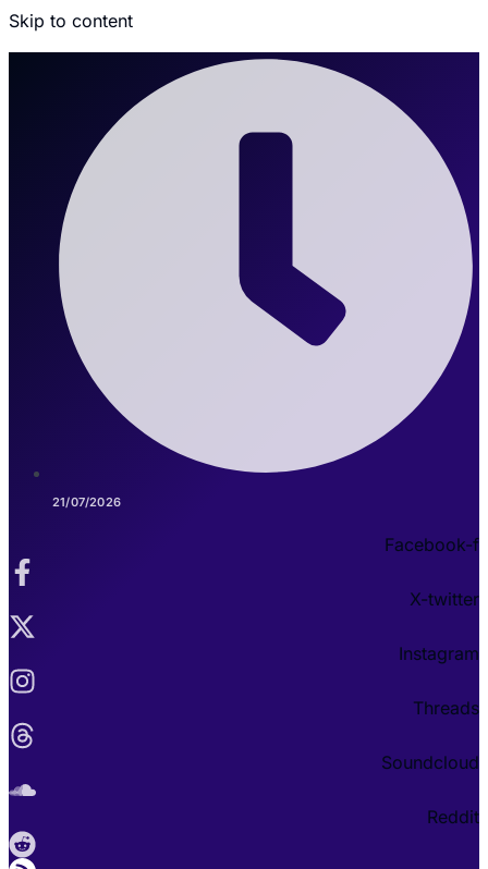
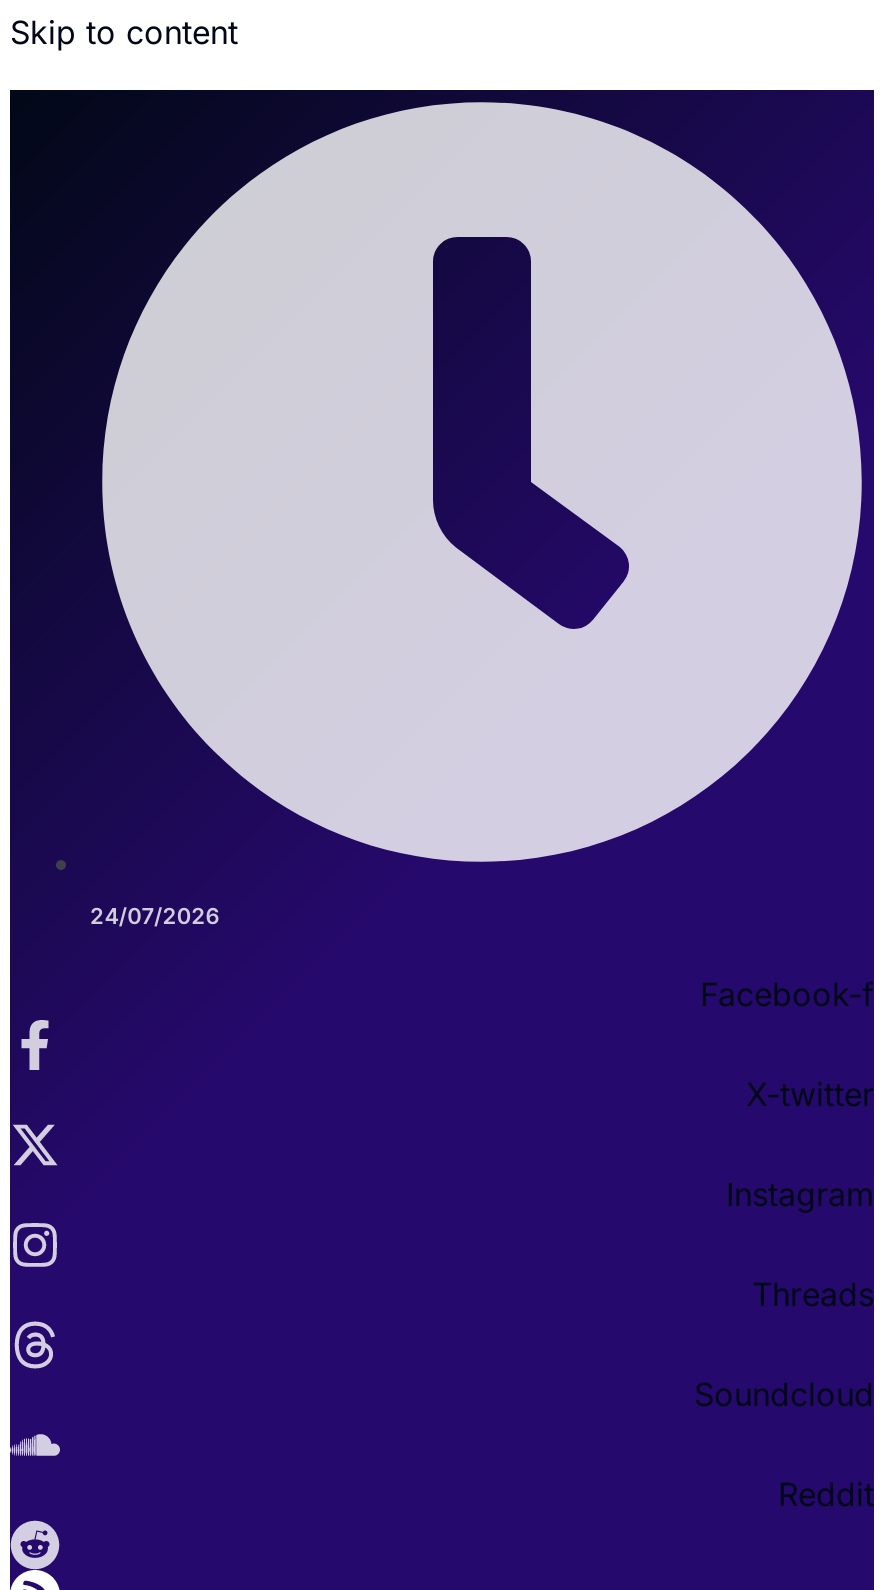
[52,494,121,510] 21/07/2026 -> [90,902,220,930] 24/07/2026

